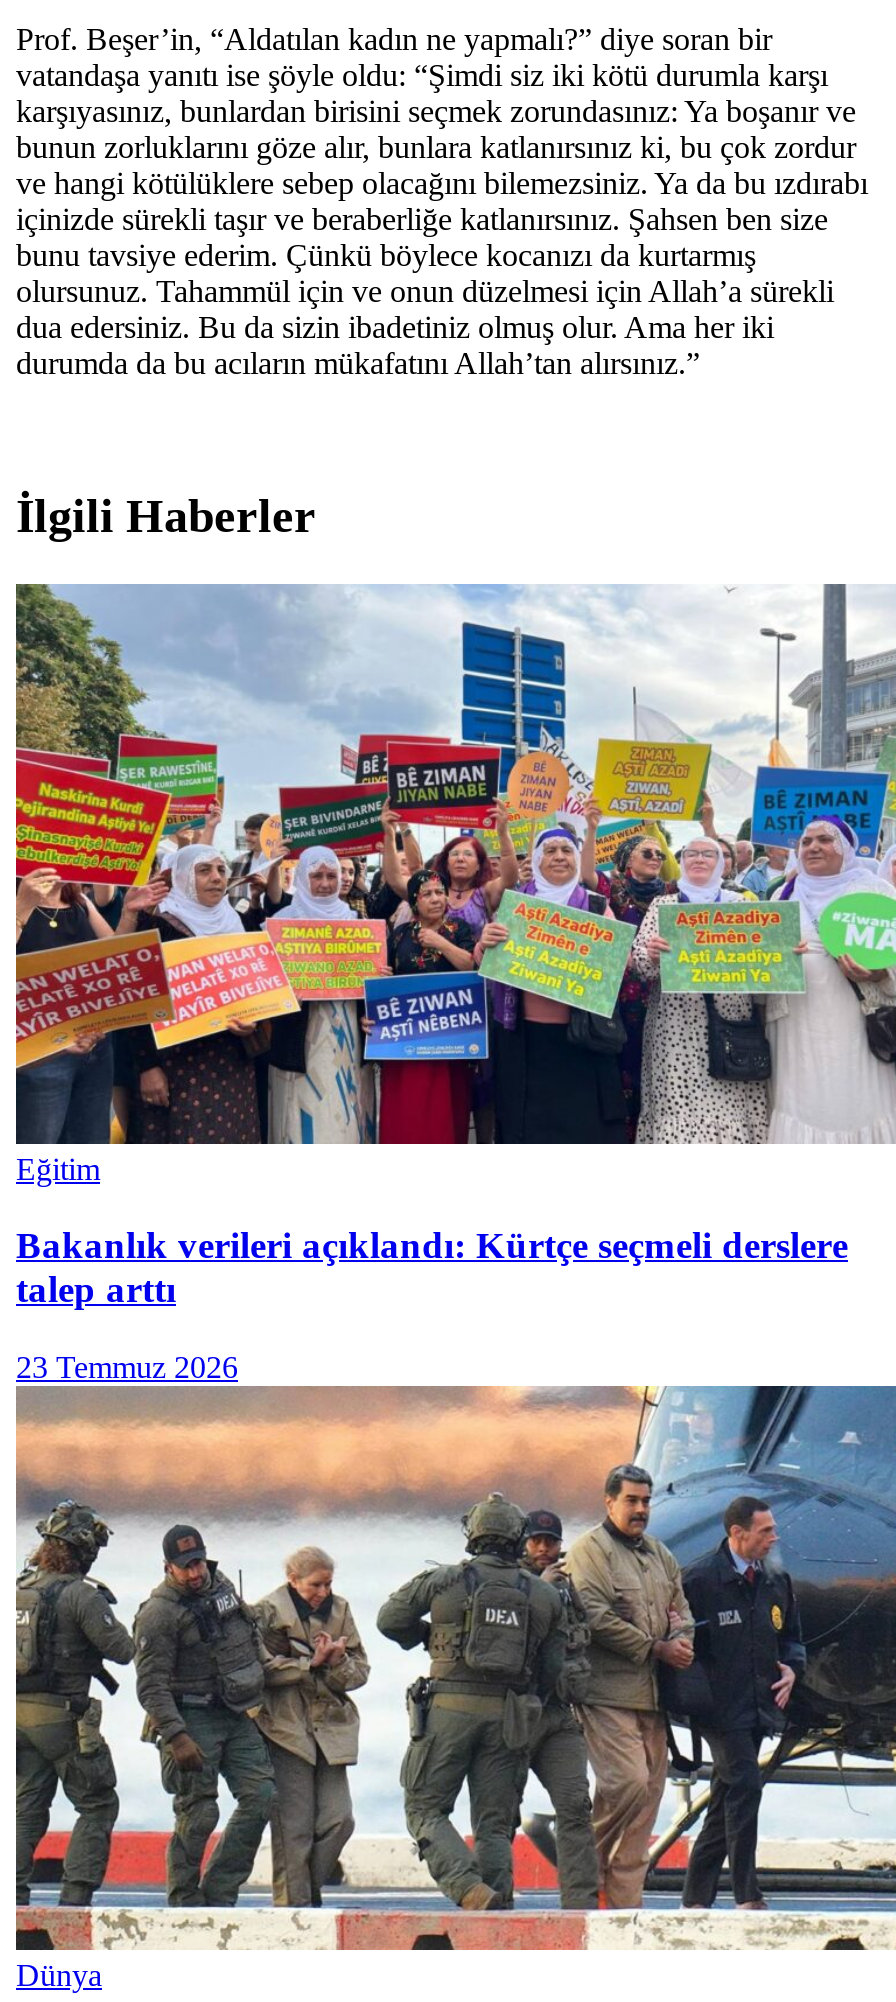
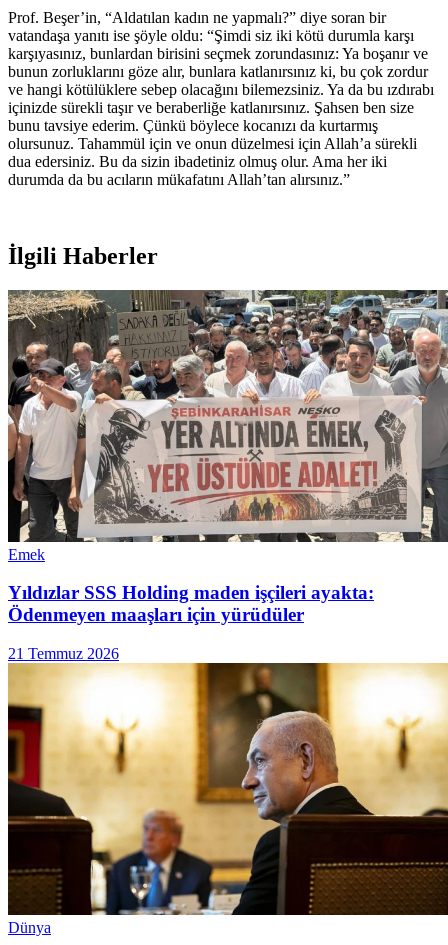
[14,582,890,1185] [image] | Eğitim -> [7,289,445,563] [image] | Emek
[16,1225,848,1311] Bakanlık verileri açıklandı: Kürtçe seçmeli derslere | talep arttı -> [8,582,374,625] Yıldızlar SSS Holding maden işçileri ayakta: | Ödenmeyen maaşları için yürüdüler
[16,1350,238,1384] 23 Temmuz 2026 -> [8,645,119,662] 21 Temmuz 2026
[14,1384,890,1952] [image] -> [7,662,445,916] [image]

